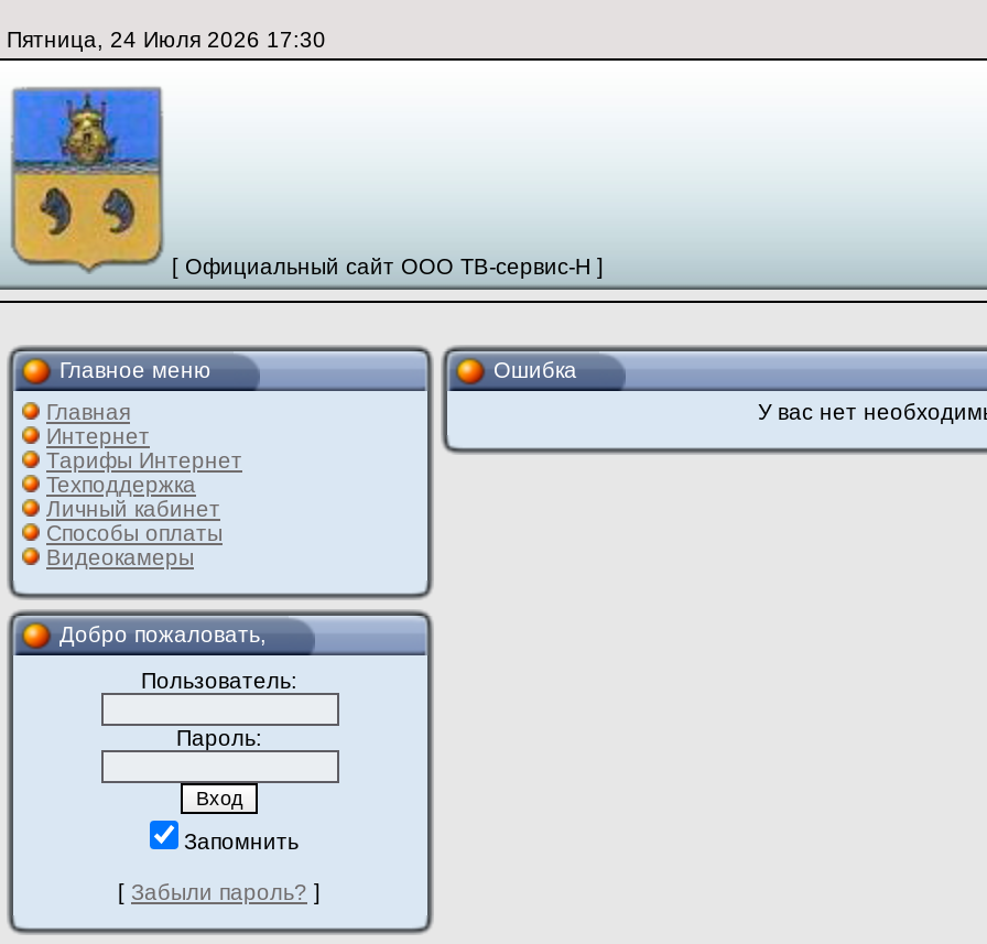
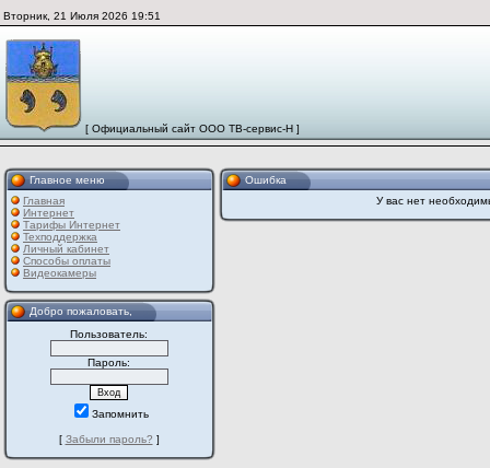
[7,28,326,52] Пятница, 24 Июля 2026 17:30 -> [3,10,161,22] Вторник, 21 Июля 2026 19:51

